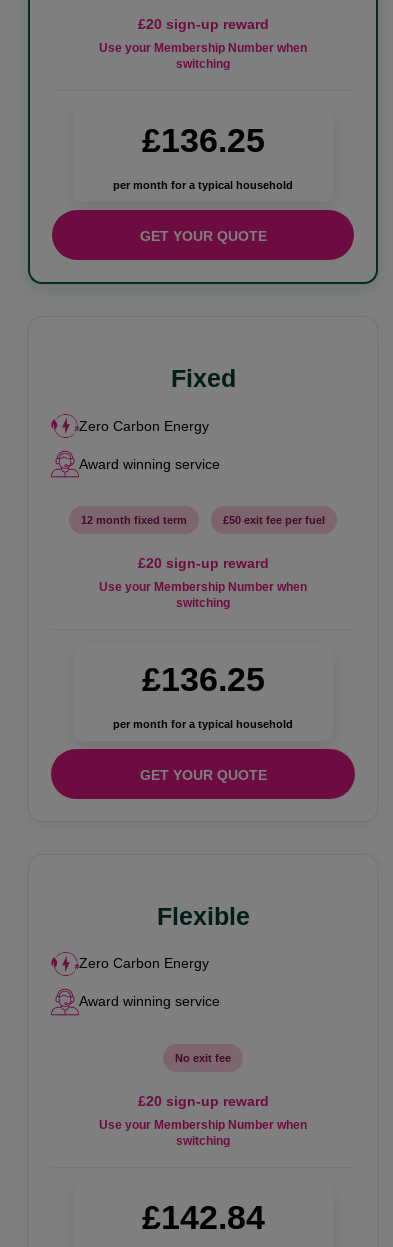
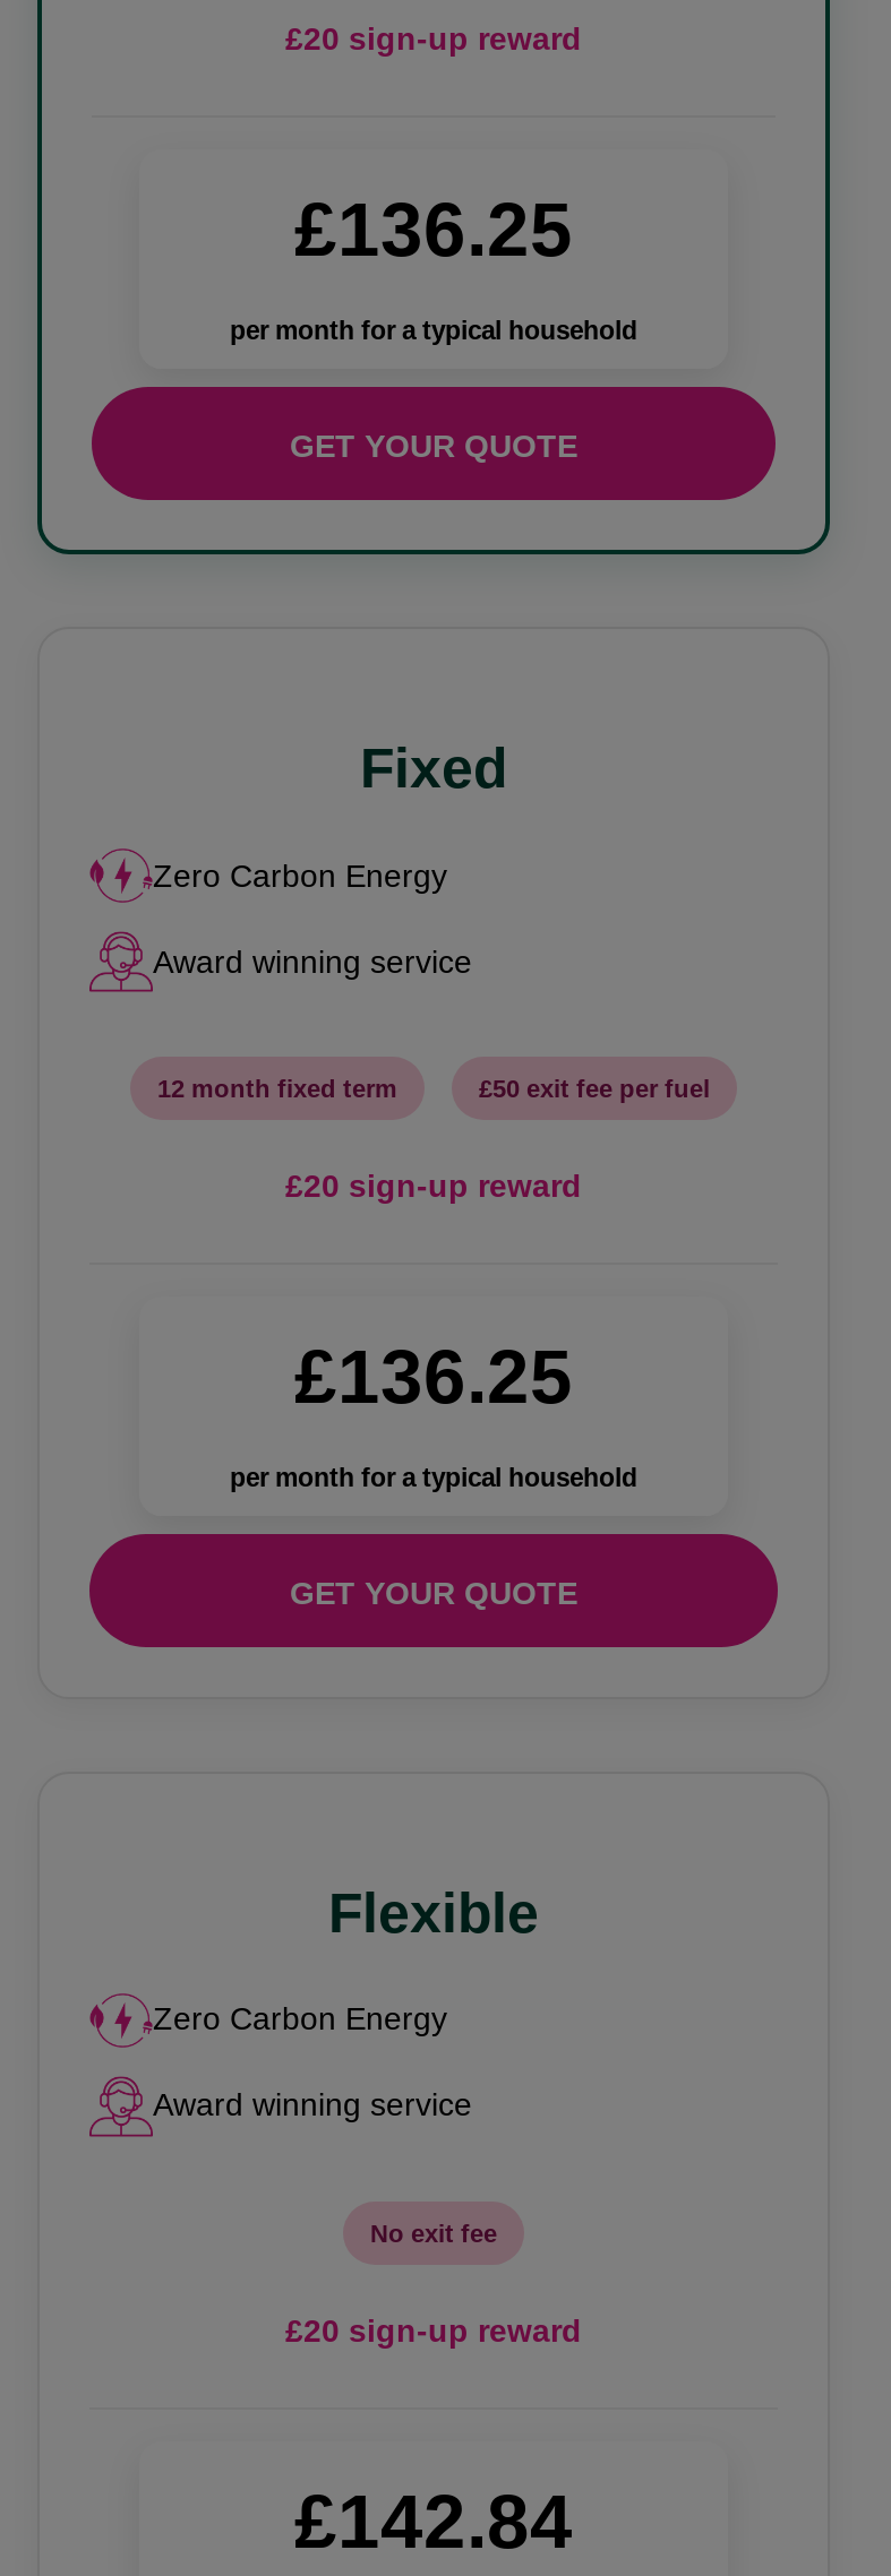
[99,41,307,71] Use your Membership Number when | switching -> none
[99,580,307,610] Use your Membership Number when | switching -> none
[99,1118,307,1148] Use your Membership Number when | switching -> none

